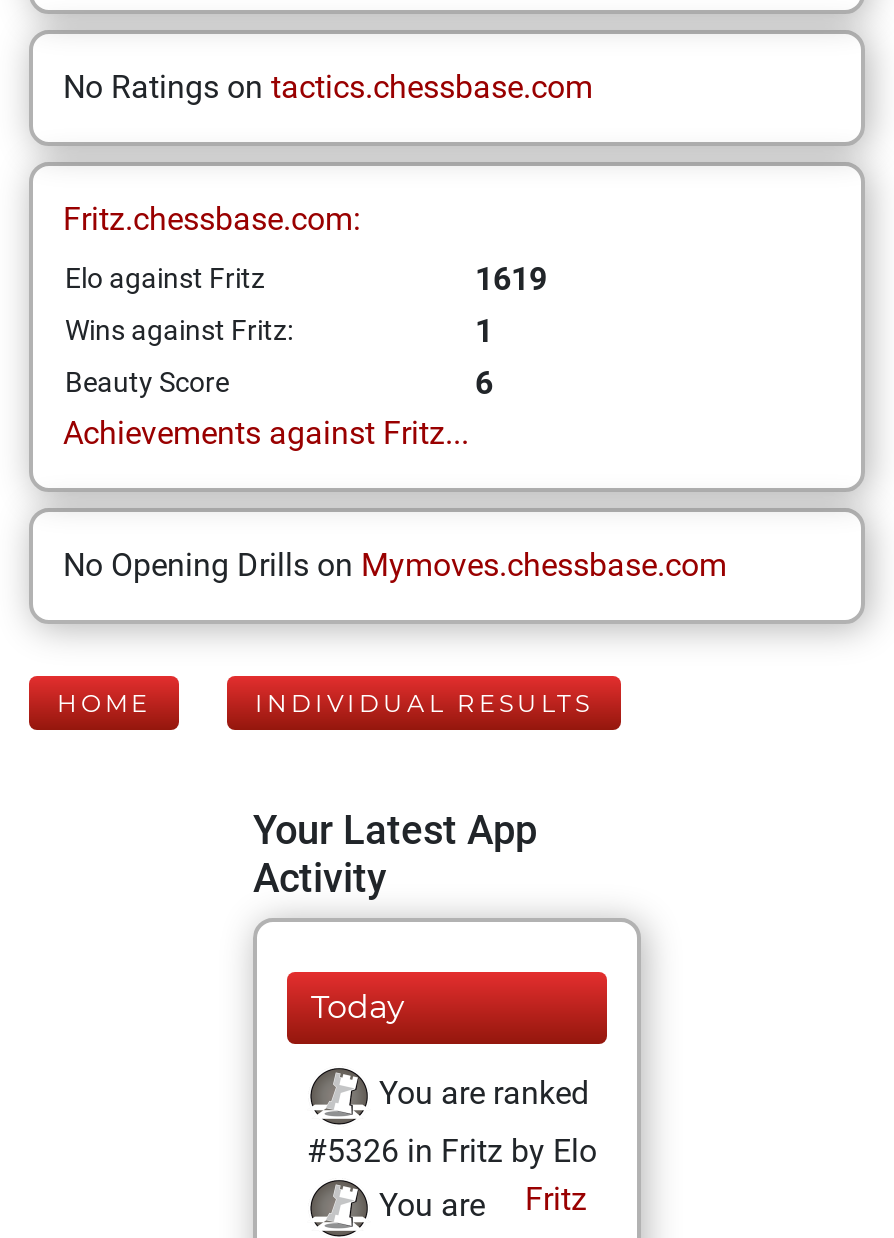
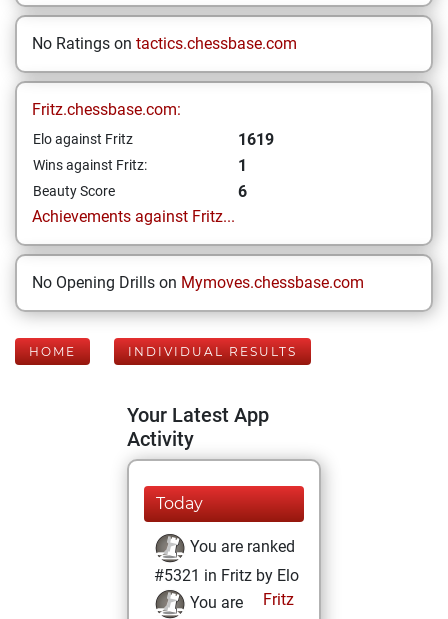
[307,1132,597,1170] #5326 in Fritz by Elo -> [154,566,299,585] #5321 in Fritz by Elo

